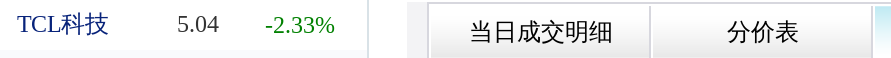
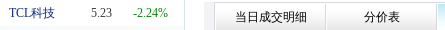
[177,10,219,38] 5.04 -> [91,6,112,20] 5.23
[265,10,335,38] -2.33% -> [133,6,168,20] -2.24%

